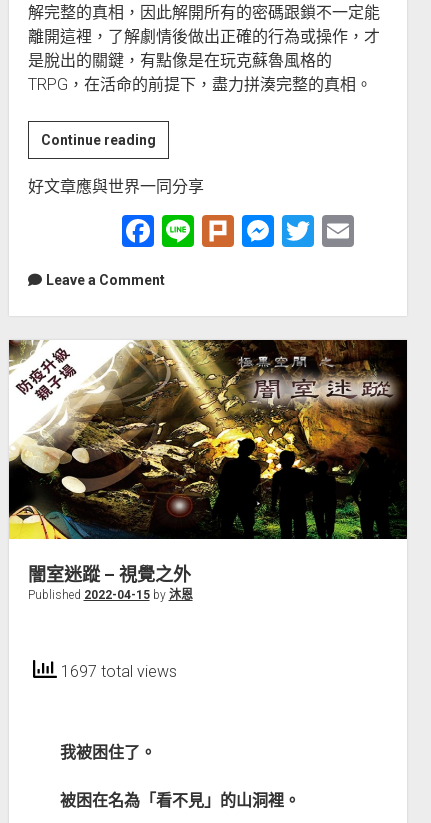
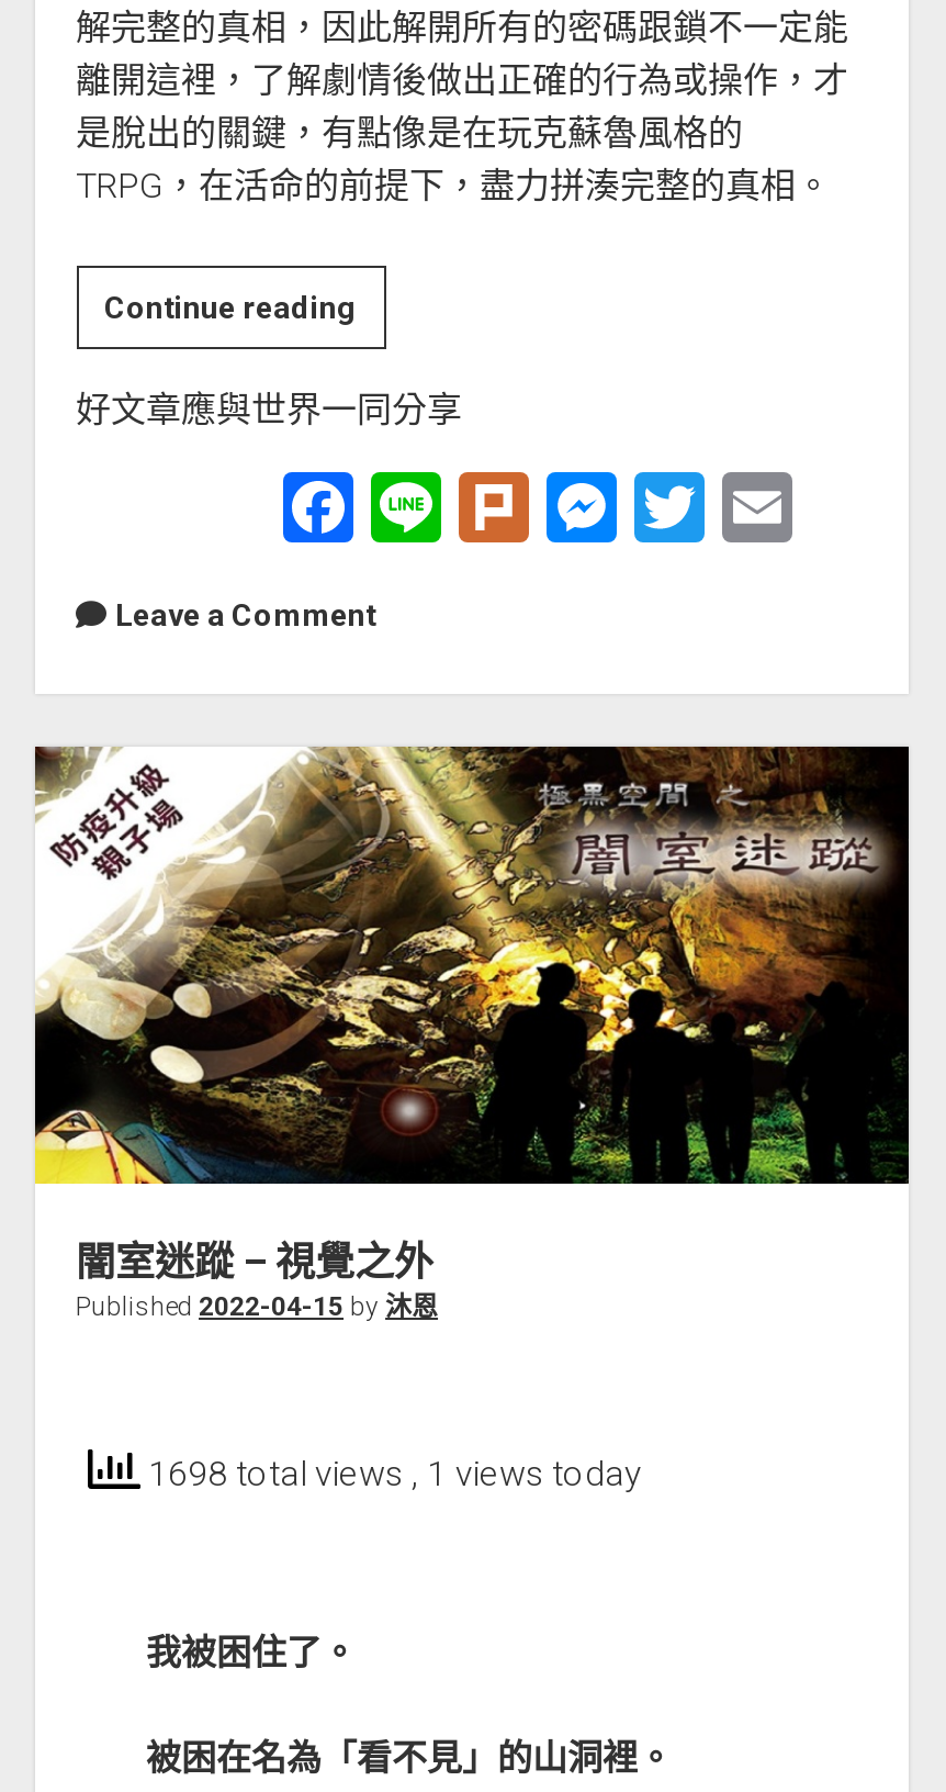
[56,662,176,681] 1697 total views -> [139,1454,642,1495] 1698 total views, 1 views today

